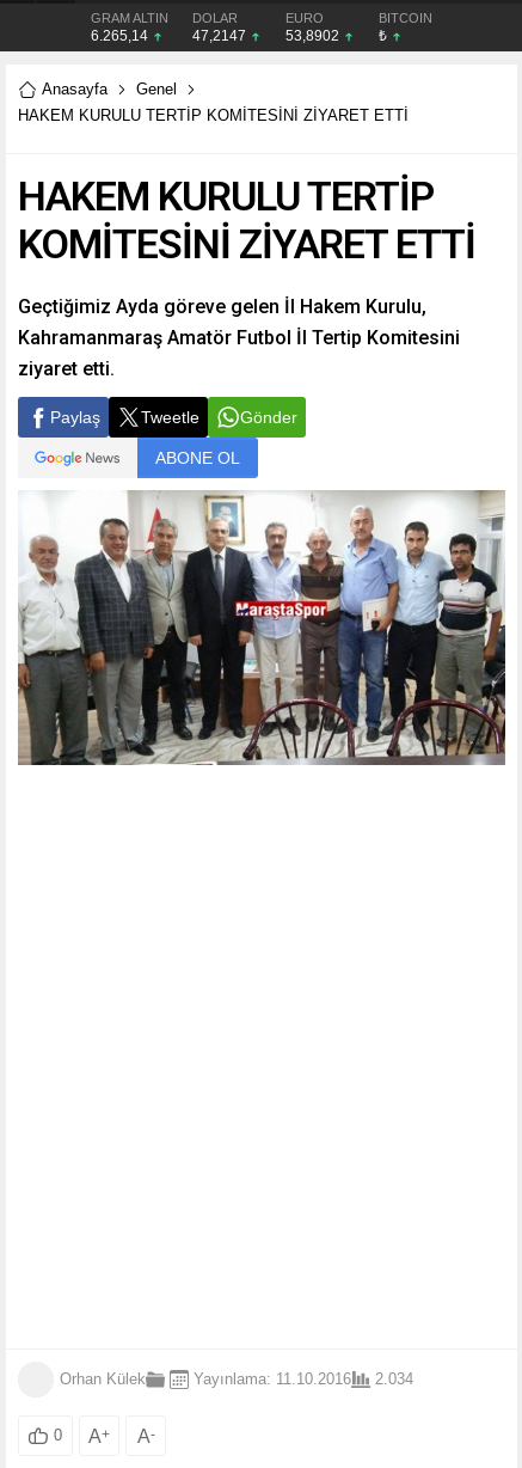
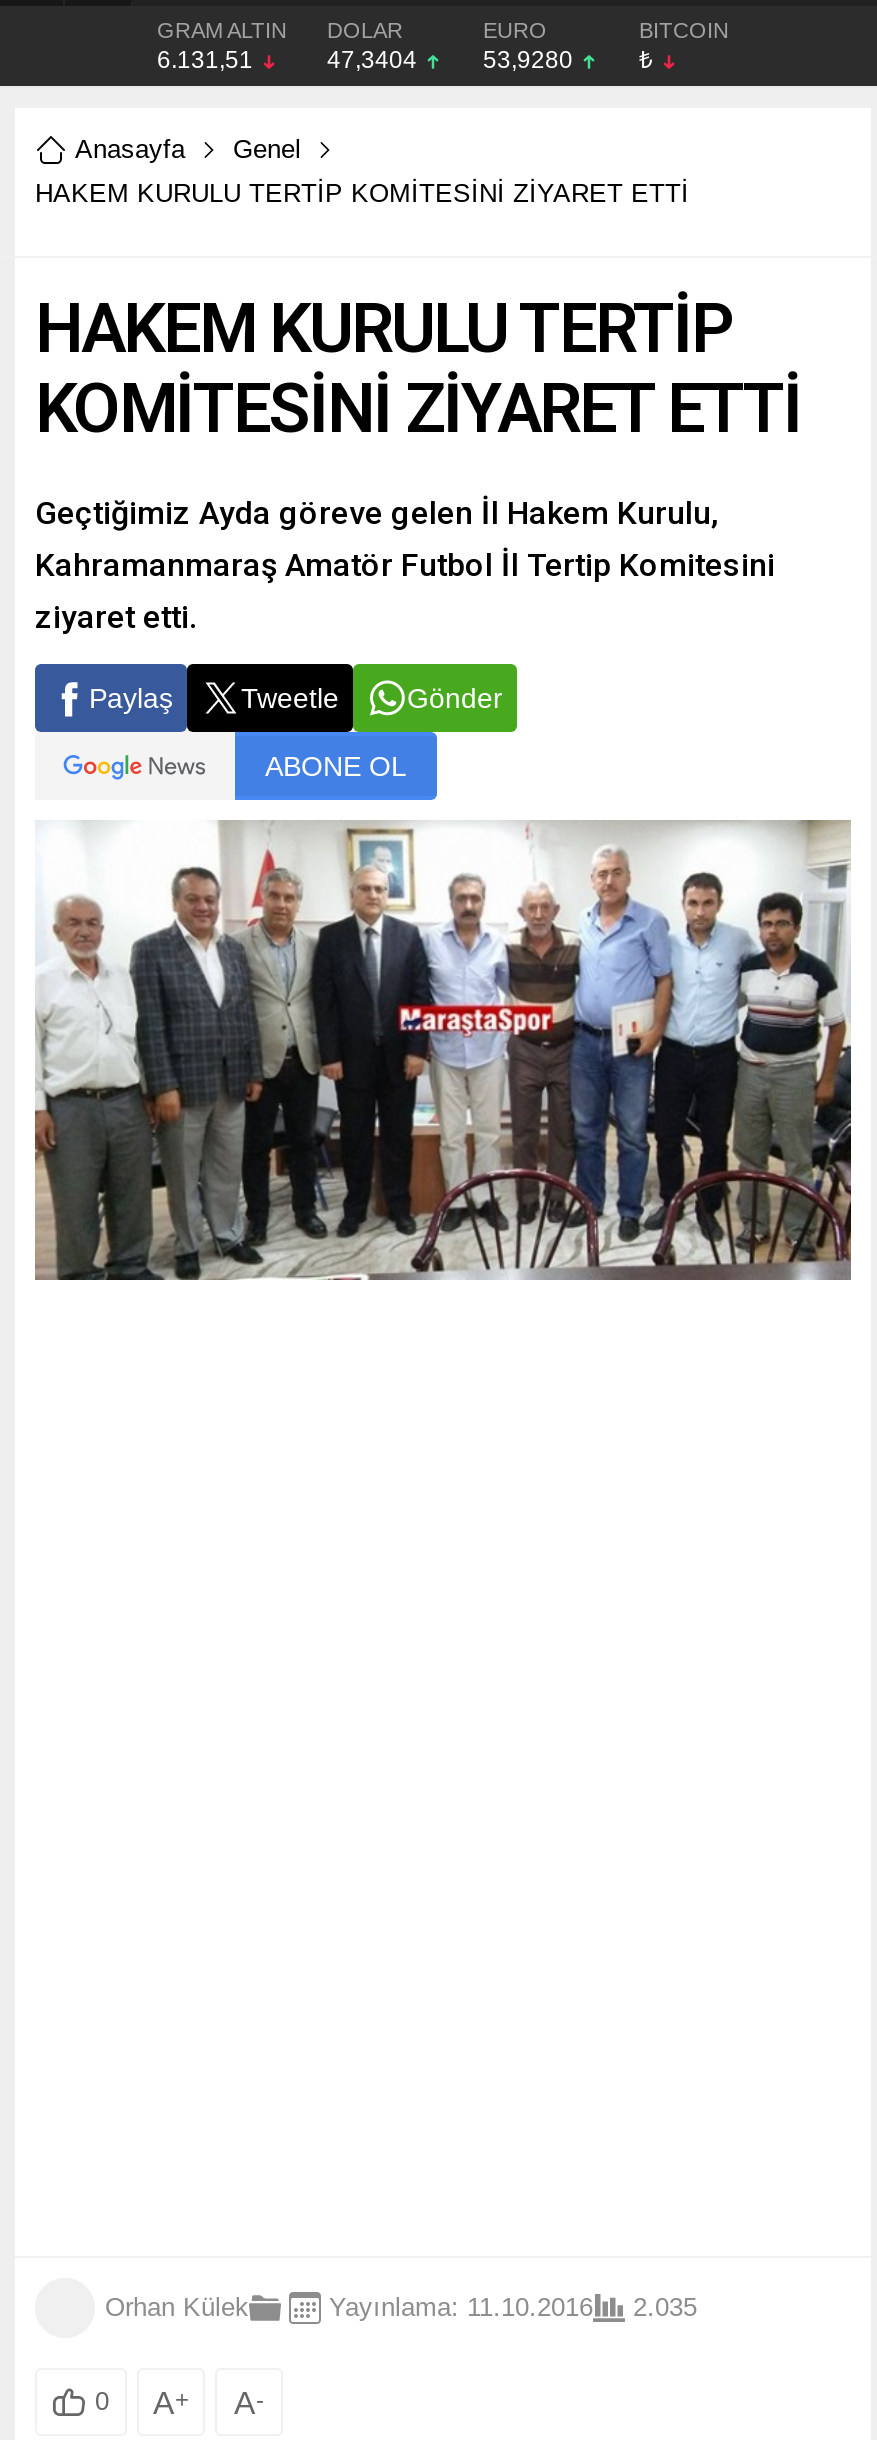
[91,27,152,44] 6.265,14 -> [157,46,259,74] 6.131,51
[192,27,250,44] 47,2147 -> [327,46,423,74] 47,3404
[285,27,343,44] 53,8902 -> [483,46,579,74] 53,9280
[194,1370,413,1388] Yayınlama: 11.10.2016 2.034 -> [329,2292,697,2322] Yayınlama: 11.10.2016 2.035

